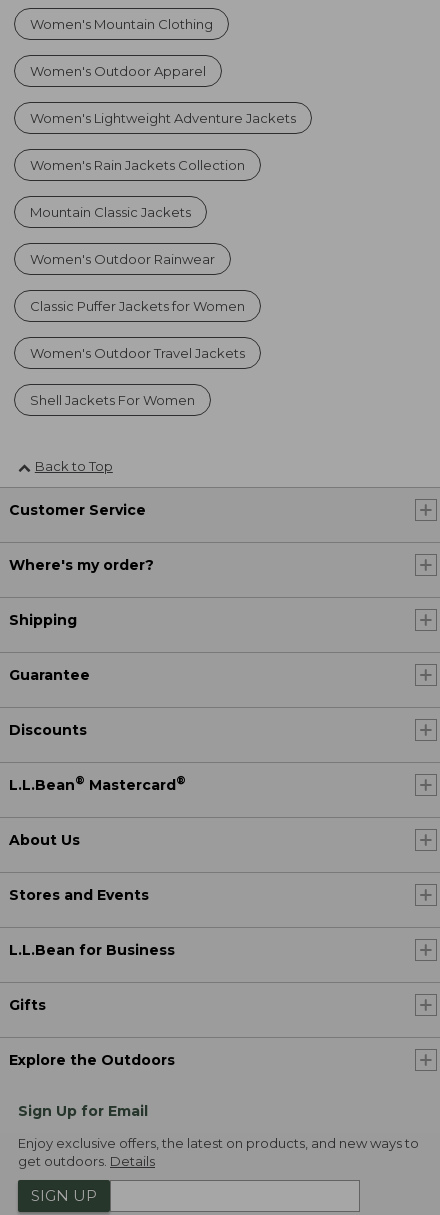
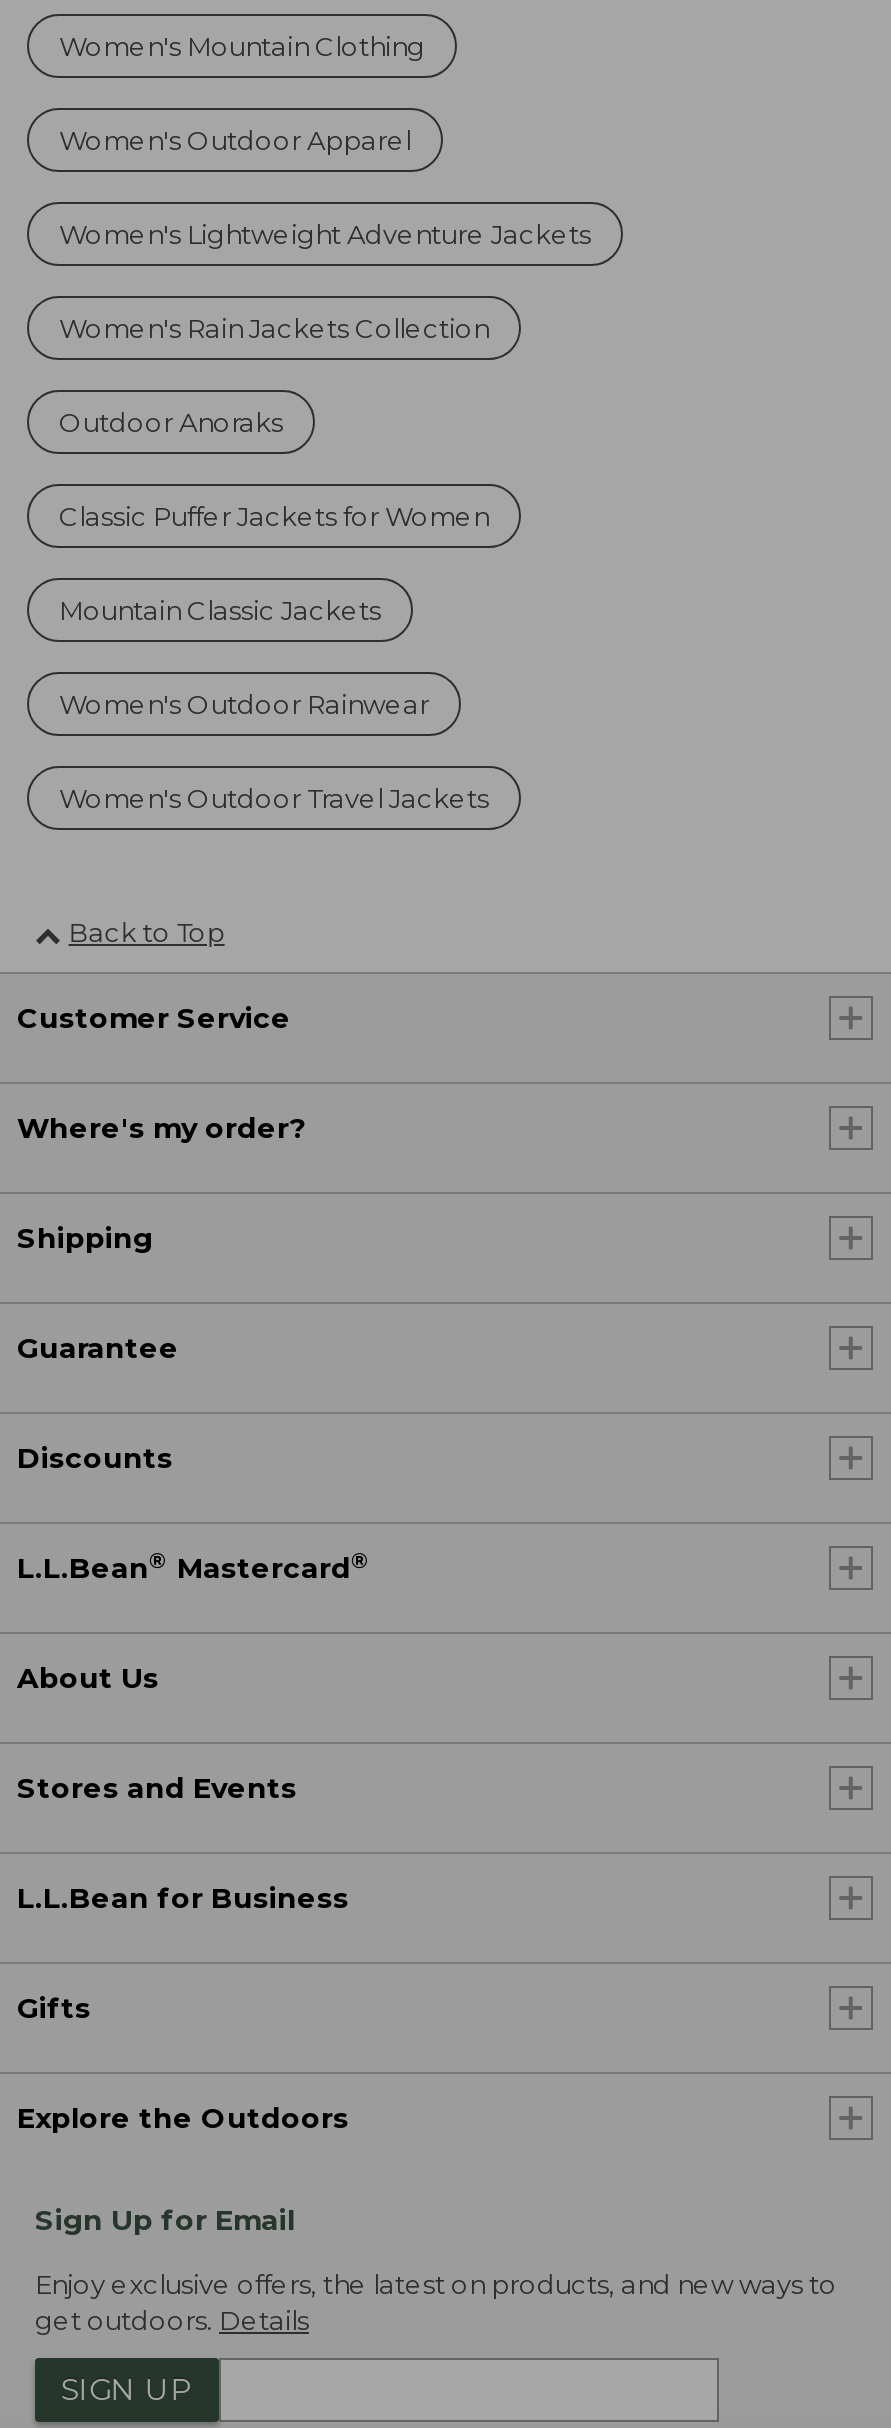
none -> [59,406,283,438] Outdoor Anoraks
moved [30,204,215,267] -> [59,594,429,720]: Mountain Classic Jackets | Women's Outdoor Rainwear
moved [30,298,245,314] -> [59,500,489,532]: Classic Puffer Jackets for Women
moved [30,345,245,361] -> [59,782,489,814]: Women's Outdoor Travel Jackets
[30,392,195,408] Shell Jackets For Women -> none

